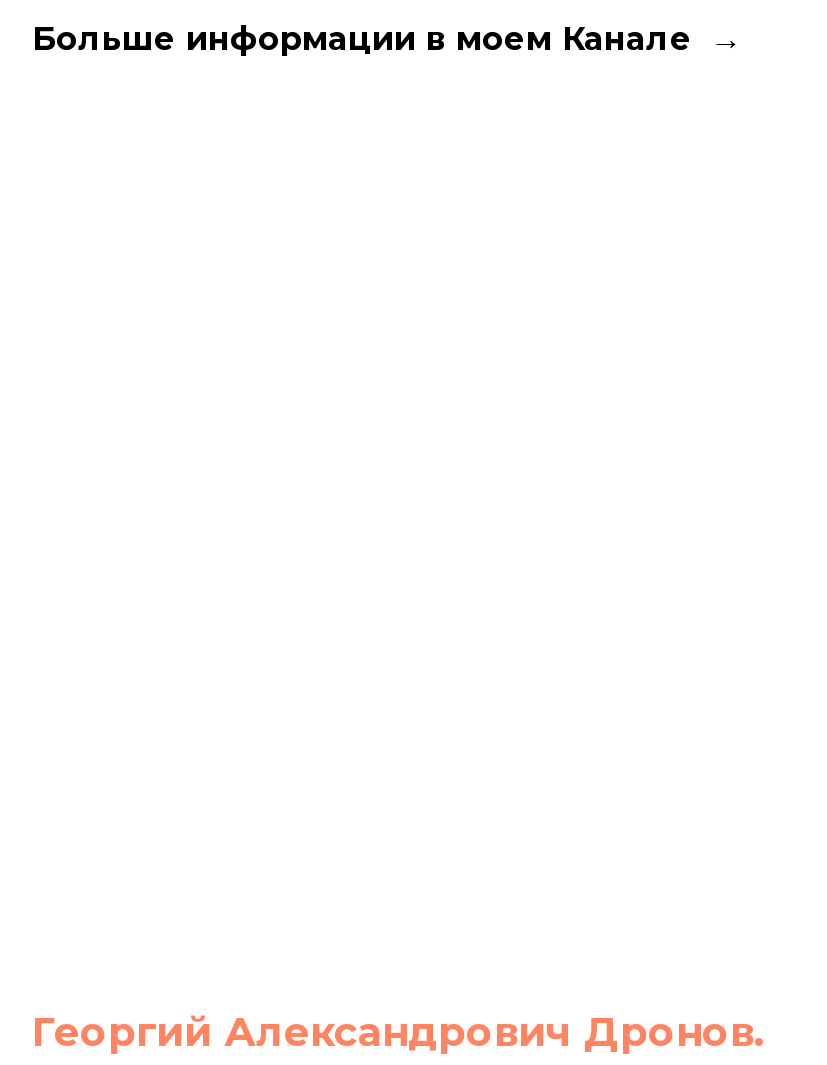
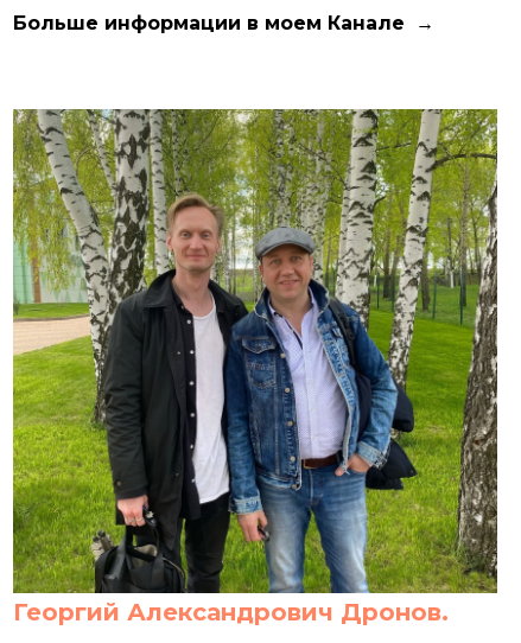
none -> [12,108,498,594] [image]

